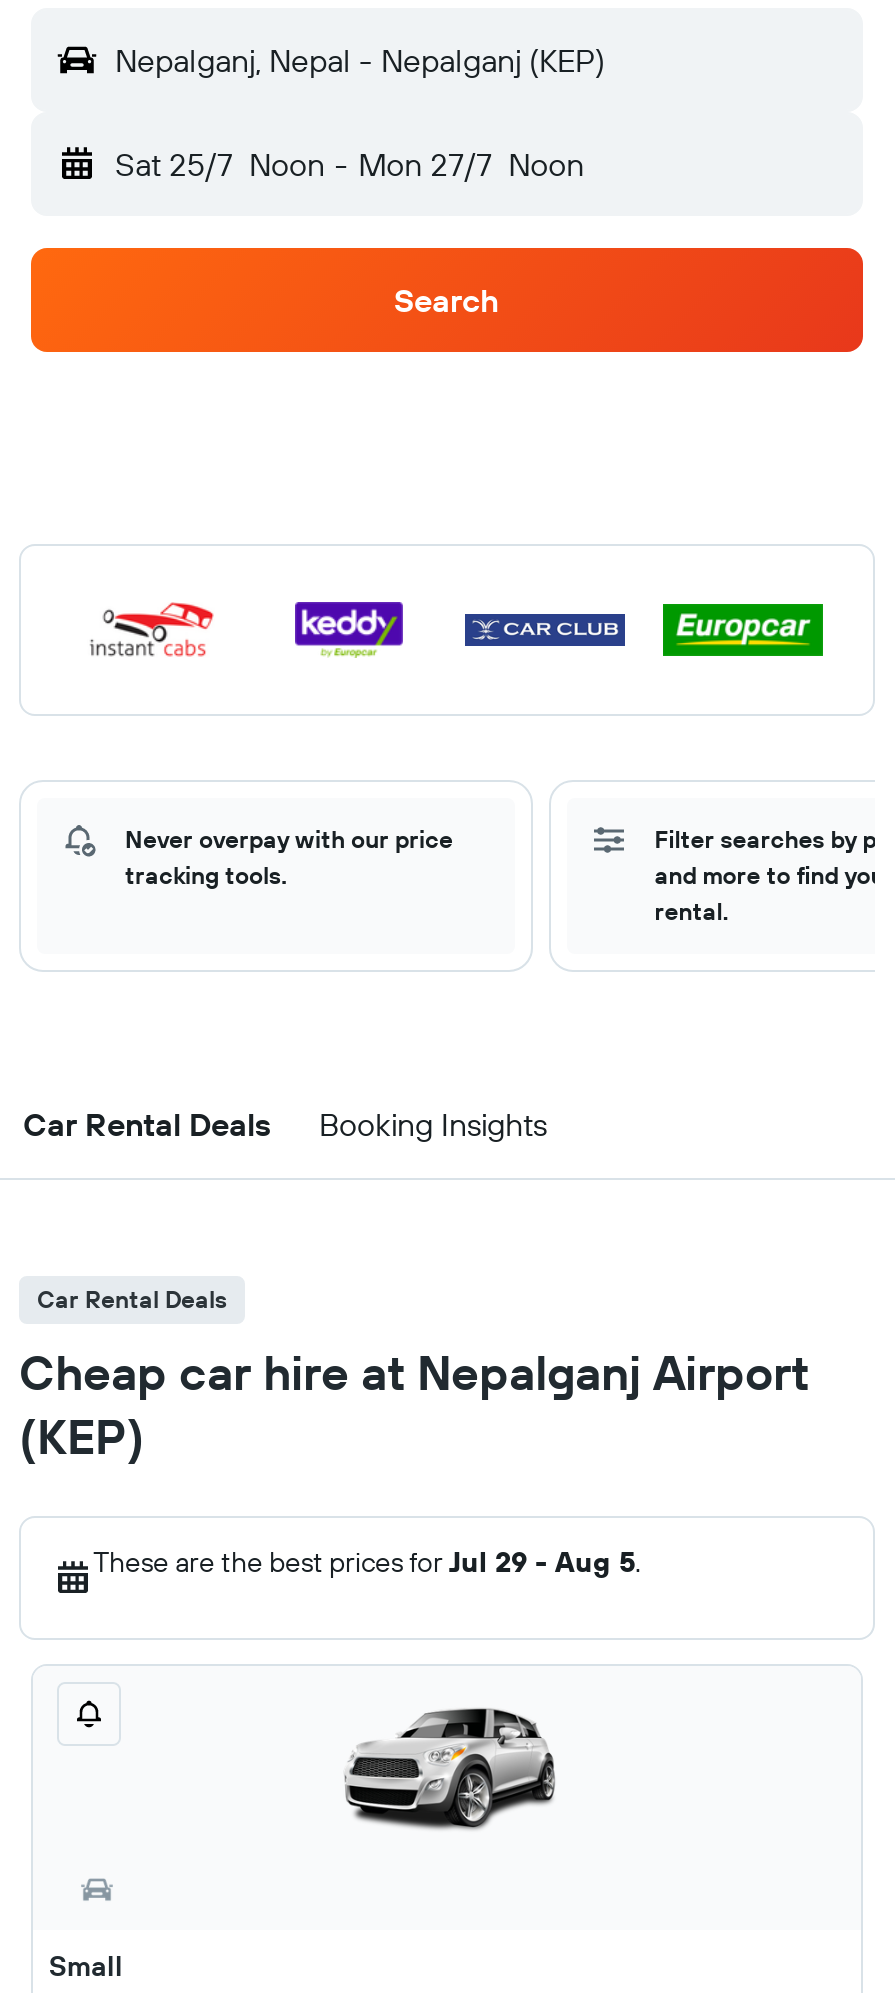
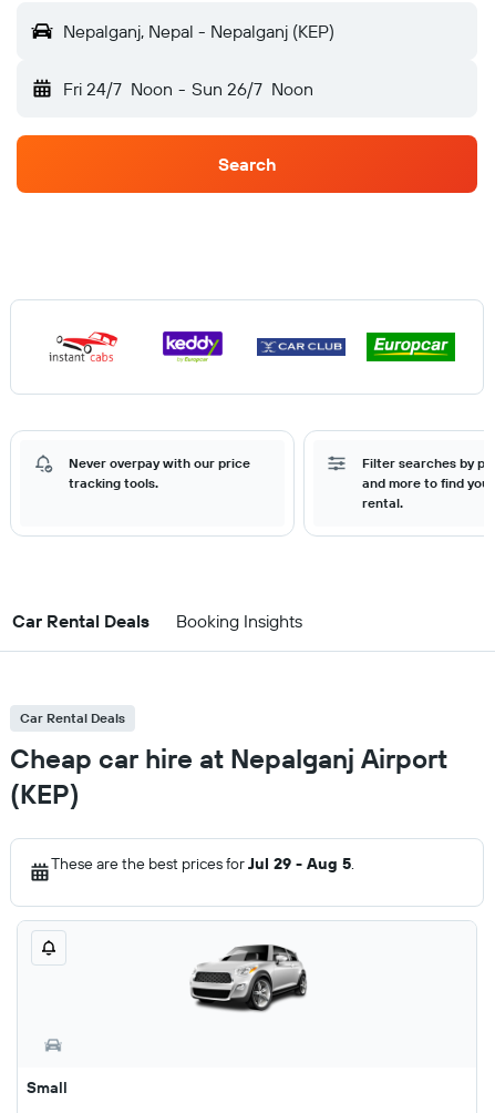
[115,144,584,184] Sat 25/7 Noon - Mon 27/7 Noon -> [63,78,313,100] Fri 24/7 Noon - Sun 26/7 Noon

